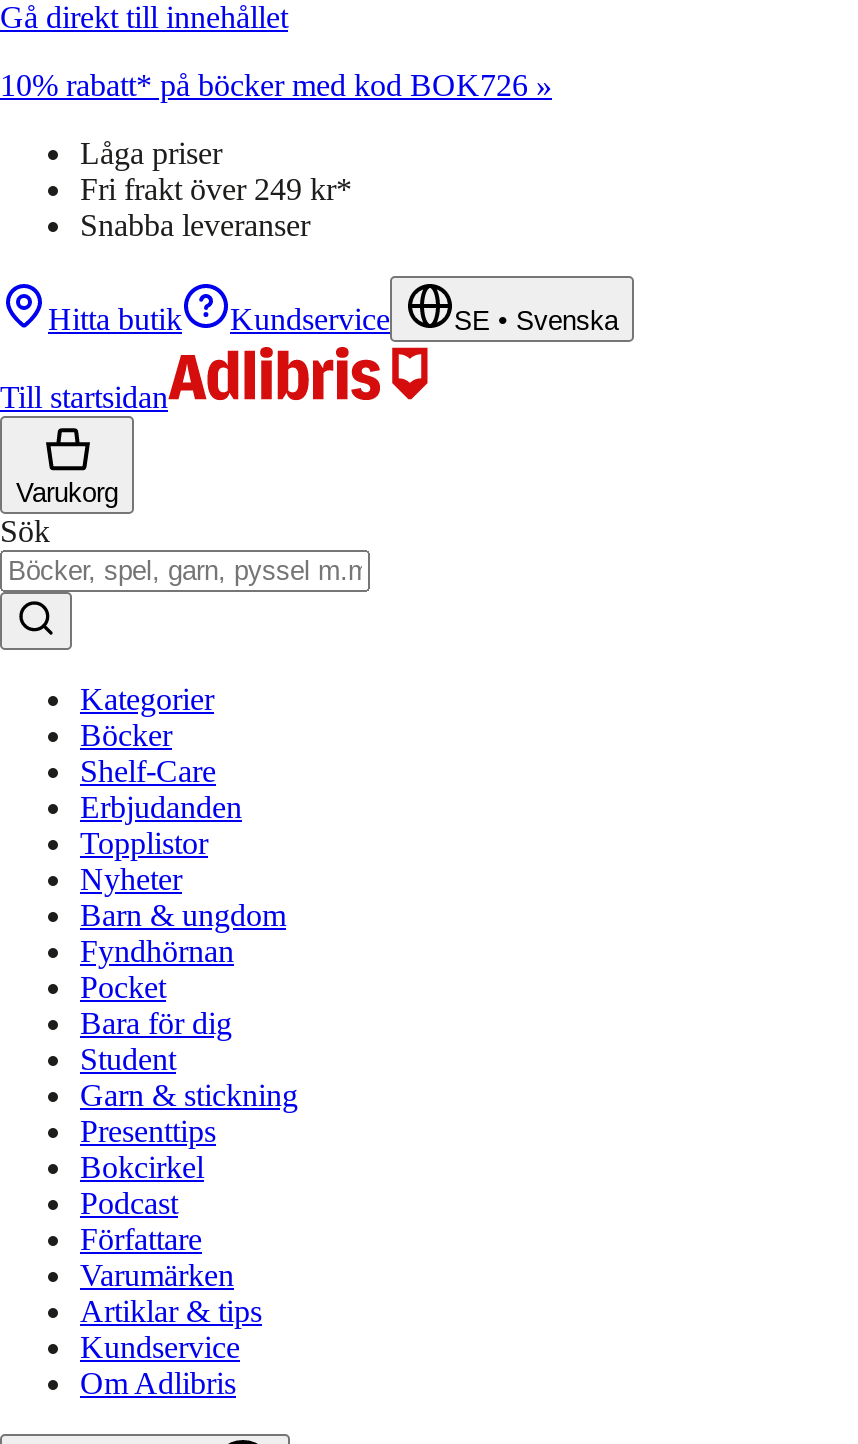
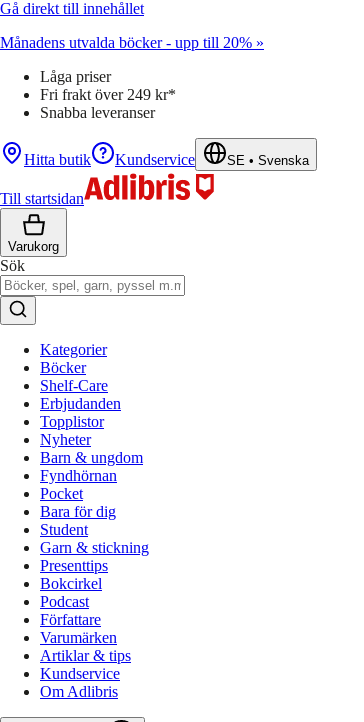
[0,68,552,102] 10% rabatt* på böcker med kod BOK726 » -> [0,34,264,51] Månadens utvalda böcker - upp till 20% »

